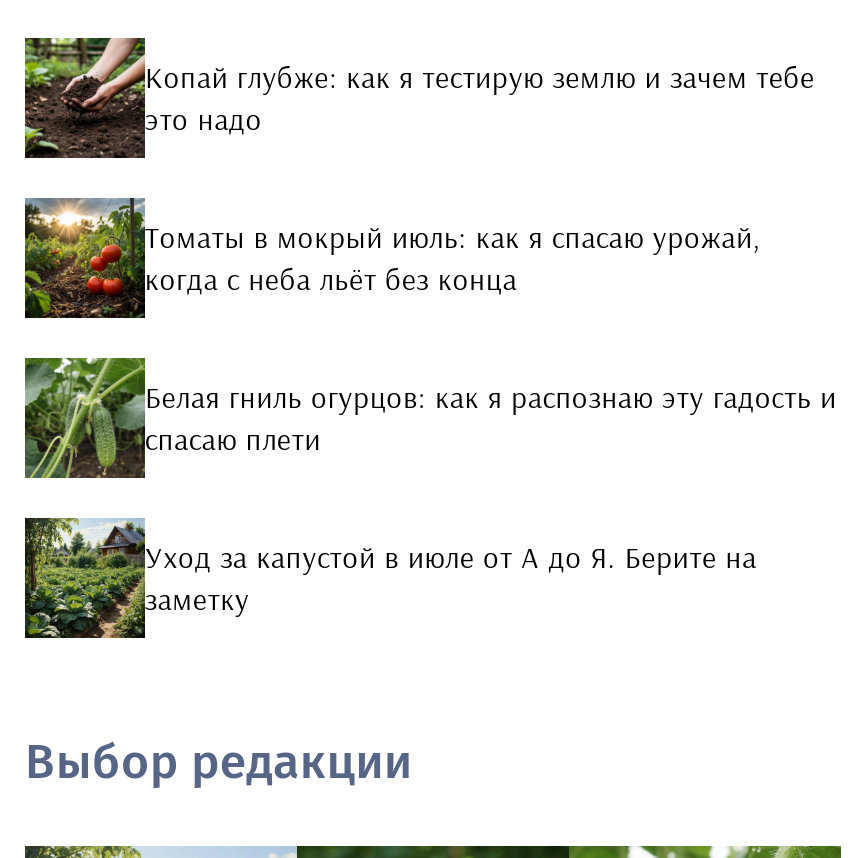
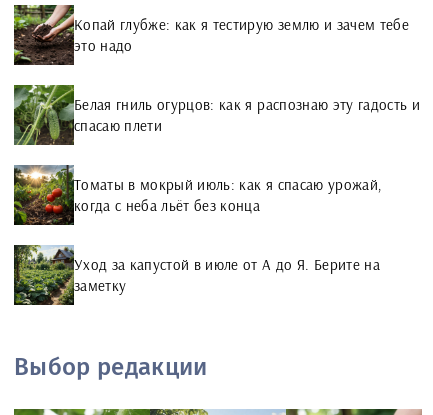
moved [25,196,760,314] -> [14,164,381,224]: [image] | Томаты в мокрый июль: как я спасаю урожай, | когда с неба льёт без конца
moved [21,354,837,482] -> [12,83,420,147]: [image] | Белая гниль огурцов: как я распознаю эту гадость и | спасаю плети

